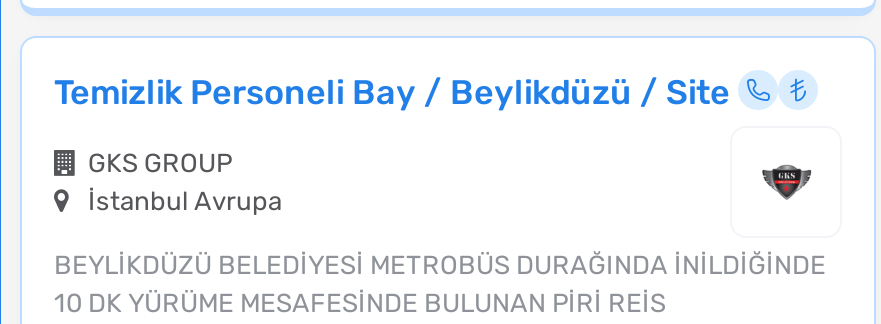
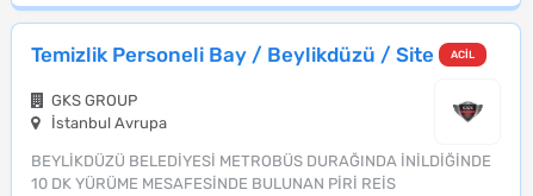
none -> [451,49,475,61] ACİL

